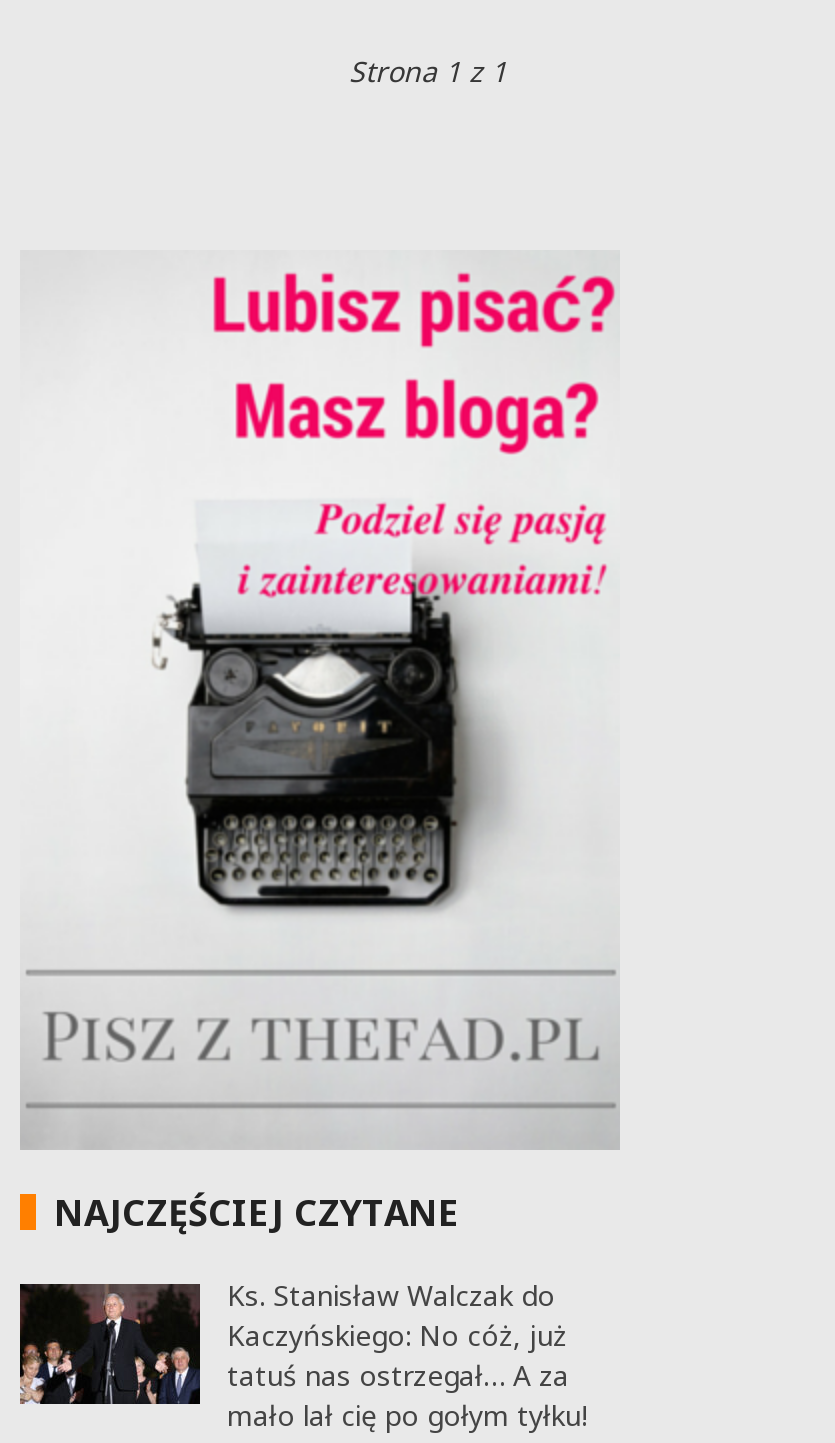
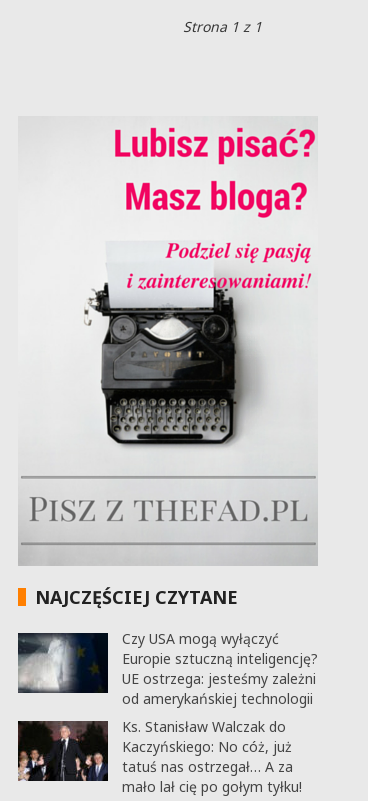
none -> [17,628,317,707] [image] | Czy USA mogą wyłączyć | Europie sztuczną inteligencję? | UE ostrzega: jesteśmy zależni | od amerykańskiej technologii

